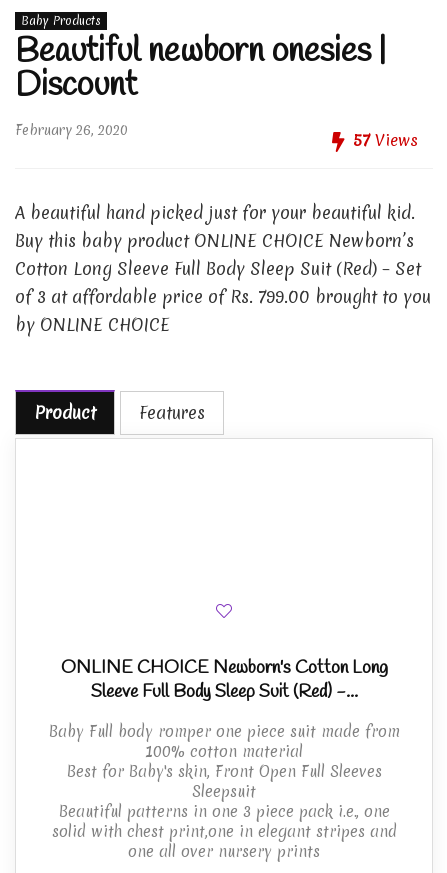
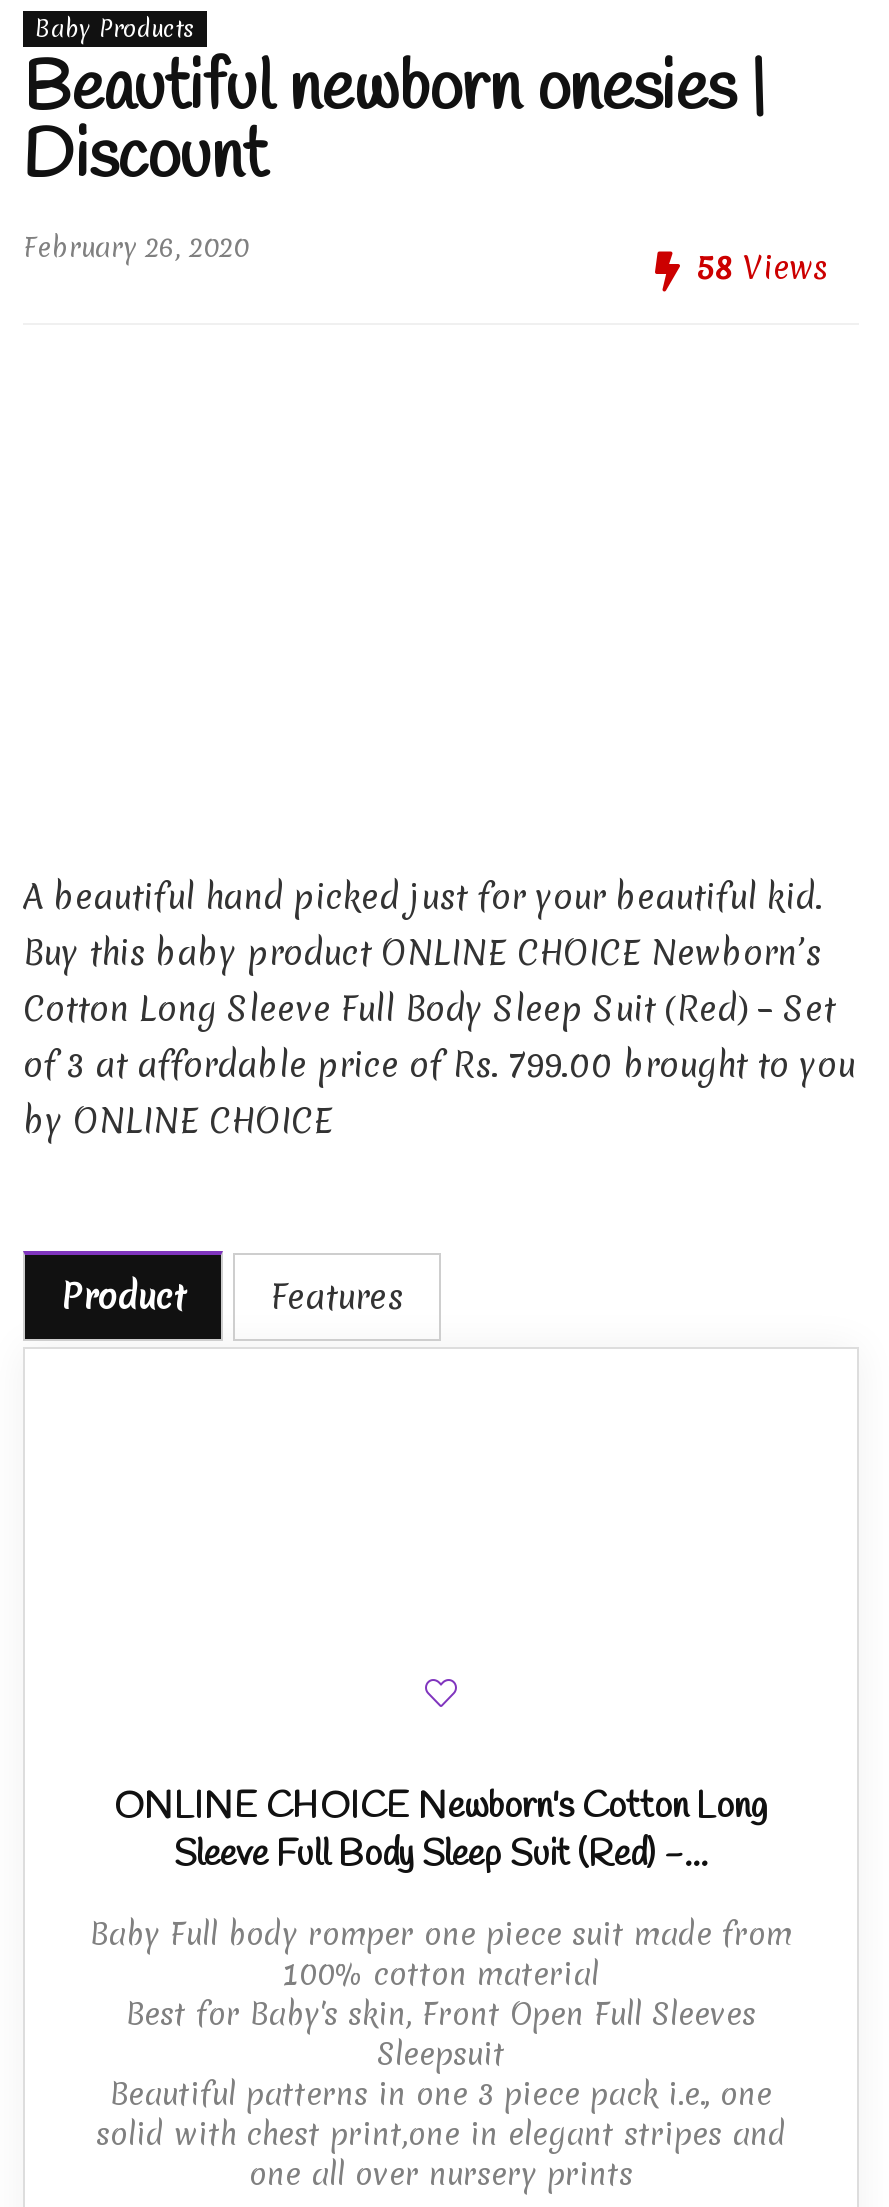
[353,129,418,151] 57 Views -> [697,245,829,289] 58 Views

